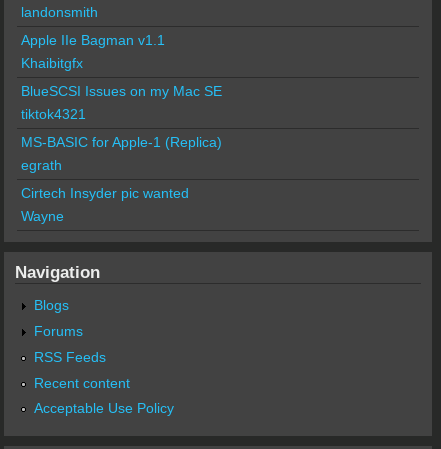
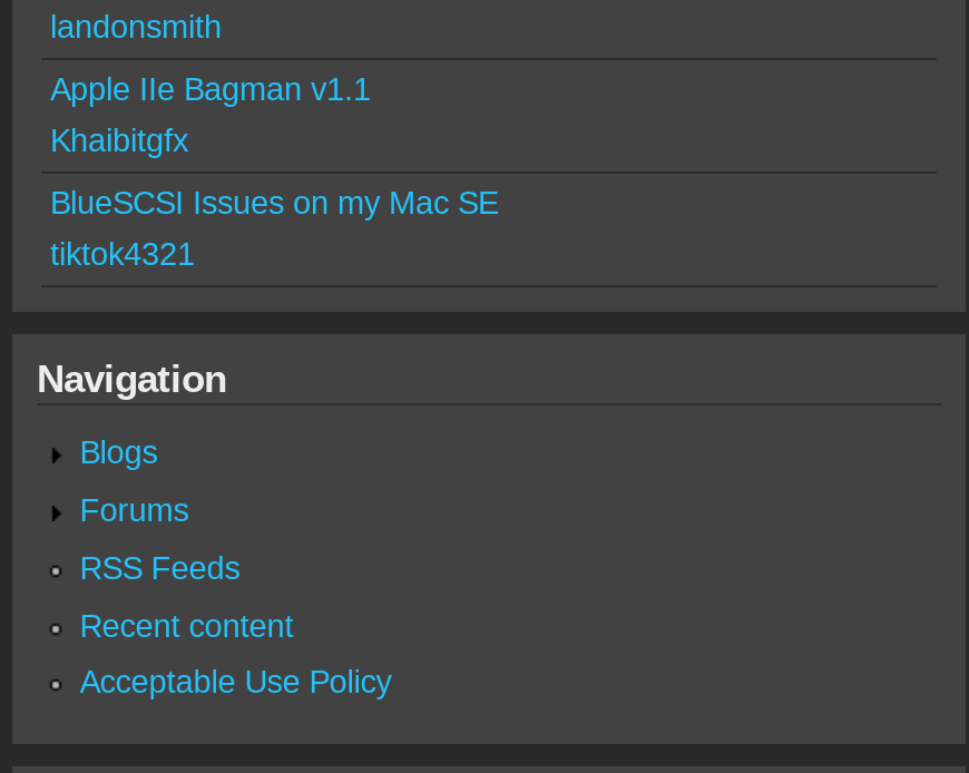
[21,134,222,224] MS-BASIC for Apple-1 (Replica) | egrath | Cirtech Insyder pic wanted | Wayne -> none

